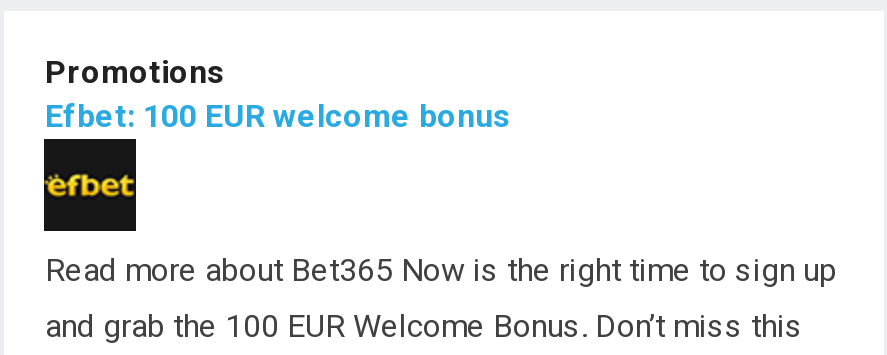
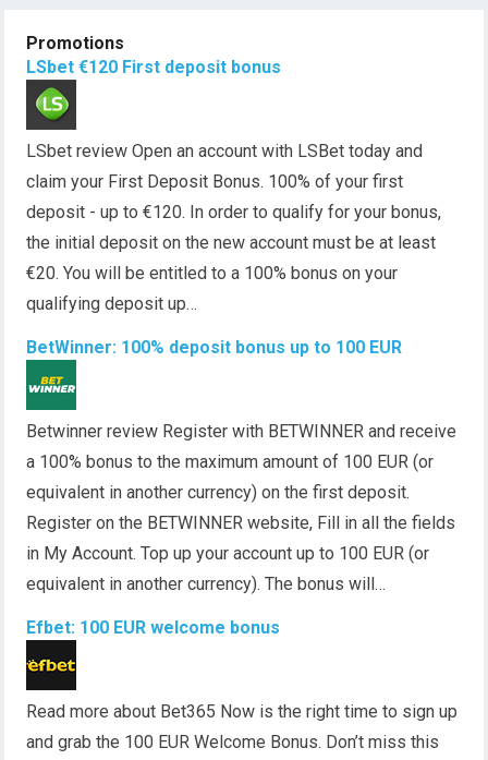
none -> [25,366,457,594] [image] | Betwinner review Register with BETWINNER and receive | a 100% bonus to the maximum amount of 100 EUR (or | equivalent in another currency) on the first deposit. | Register on the BETWINNER website, Fill in all the fields | in My Account. Top up your account up to 100 EUR (or | equivalent in another currency). The bonus will…
none -> [27,57,282,77] LSbet €120 First deposit bonus
none -> [27,86,442,358] [image] | LSbet review Open an account with LSBet today and | claim your First Deposit Bonus. 100% of your first | deposit - up to €120. In order to qualify for your bonus, | the initial deposit on the new account must be at least | €20. You will be entitled to a 100% bonus on your | qualifying deposit up… | BetWinner: 100% deposit bonus up to 100 EUR

